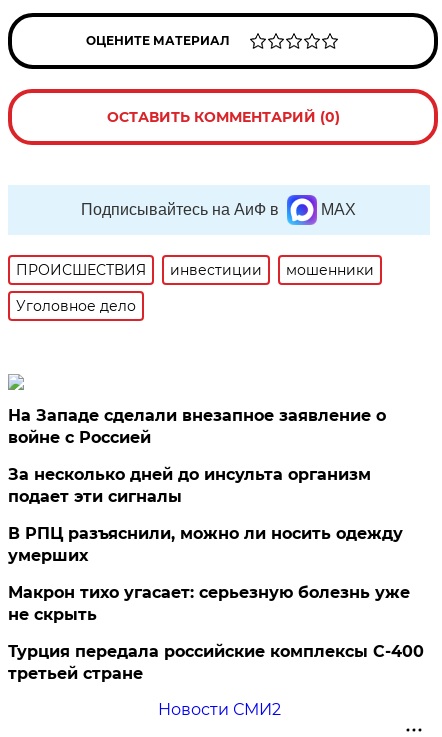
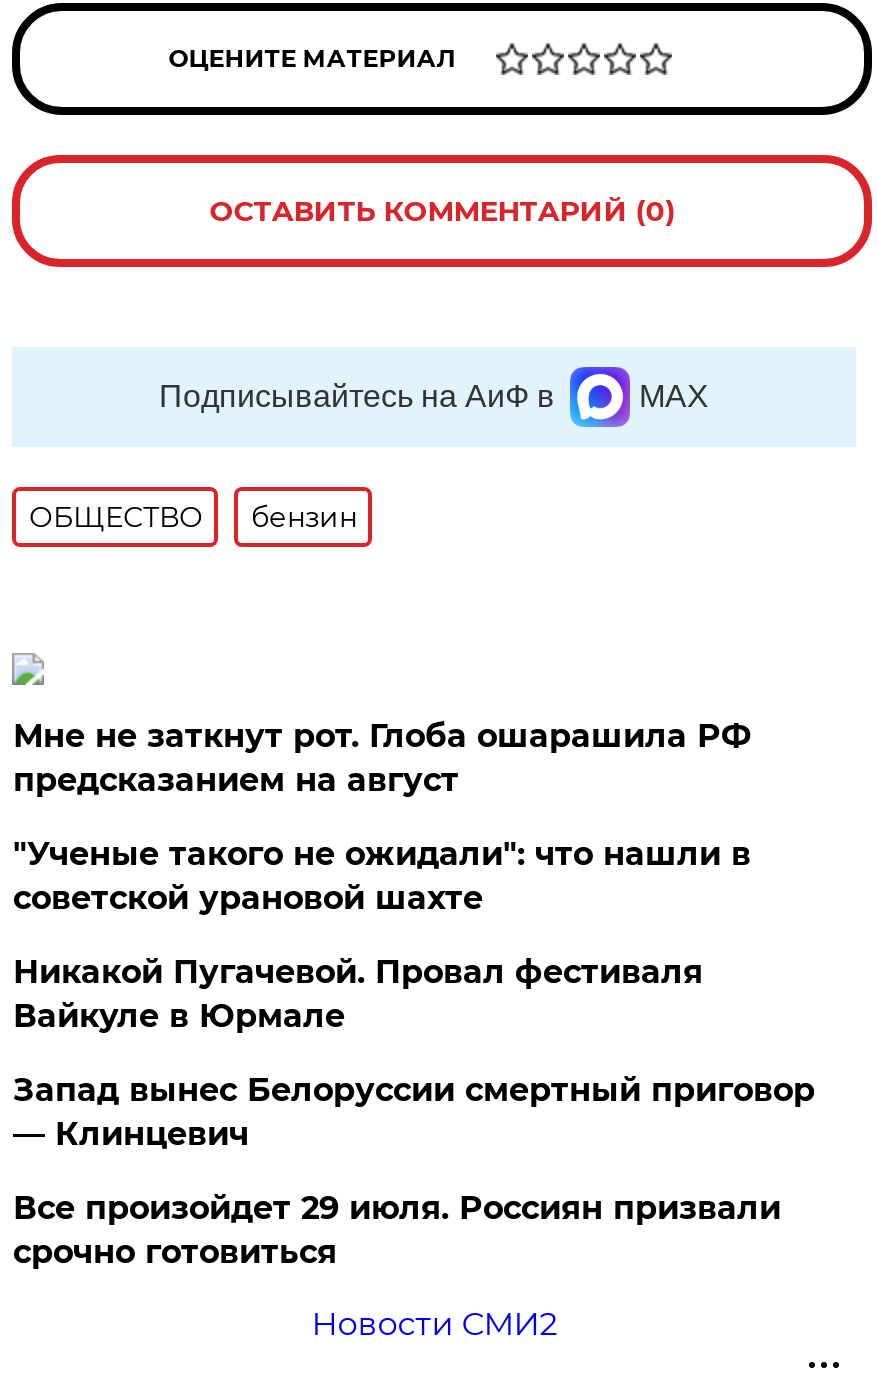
[16,261,374,315] ПРОИСШЕСТВИЯ | инвестиции | мошенники | Уголовное дело -> [29,498,357,534] ОБЩЕСТВО | бензин
[8,406,424,683] На Западе сделали внезапное заявление о | войне с Россией | За несколько дней до инсульта организм | подает эти сигналы | В РПЦ разъяснили, можно ли носить одежду | умерших | Макрон тихо угасает: серьезную болезнь уже | не скрыть | Турция передала российские комплексы С-400 | третьей стране -> [13,716,815,1270] Мне не заткнут рот. Глоба ошарашила РФ | предсказанием на август | "Ученые такого не ожидали": что нашли в | советской урановой шахте | Никакой Пугачевой. Провал фестиваля | Вайкуле в Юрмале | Запад вынес Белоруссии смертный приговор | — Клинцевич | Все произойдет 29 июля. Россиян призвали | срочно готовиться

